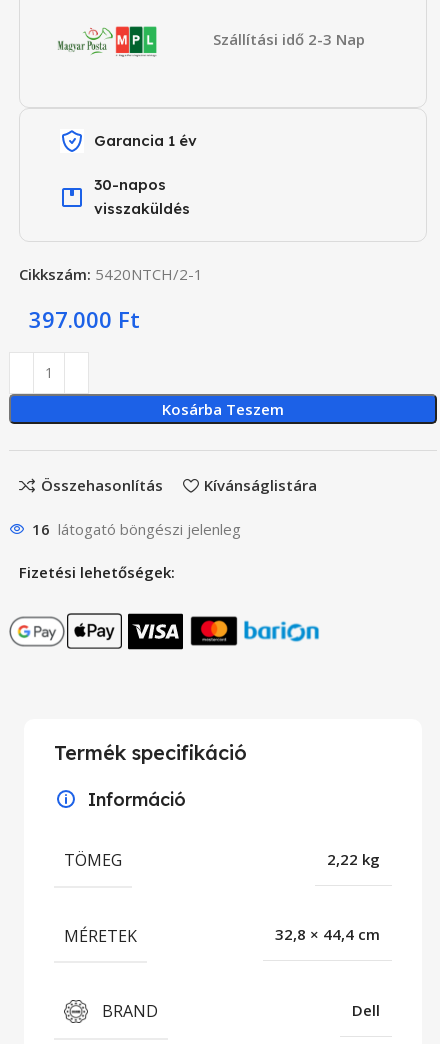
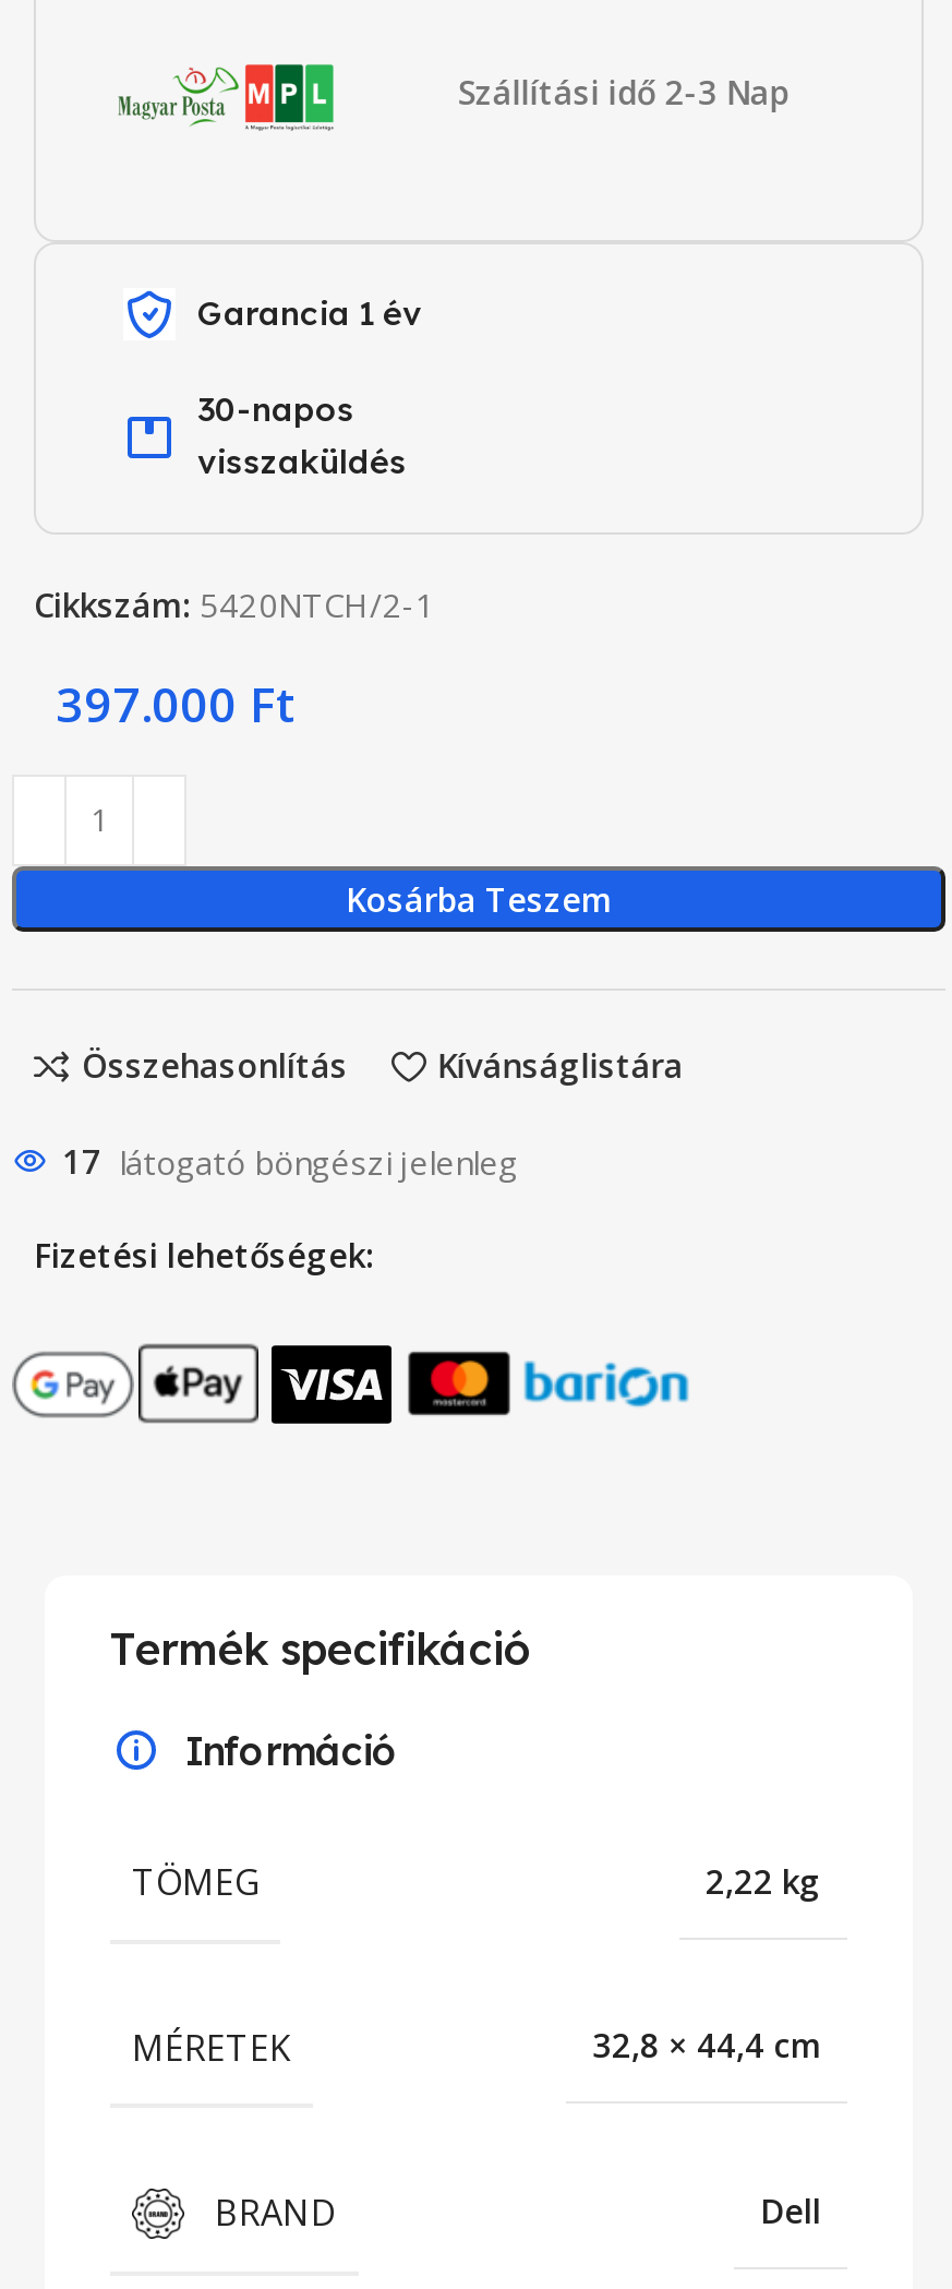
[32,519,241,539] 16 látogató böngészi jelenleg -> [62,1140,518,1184] 17 látogató böngészi jelenleg

